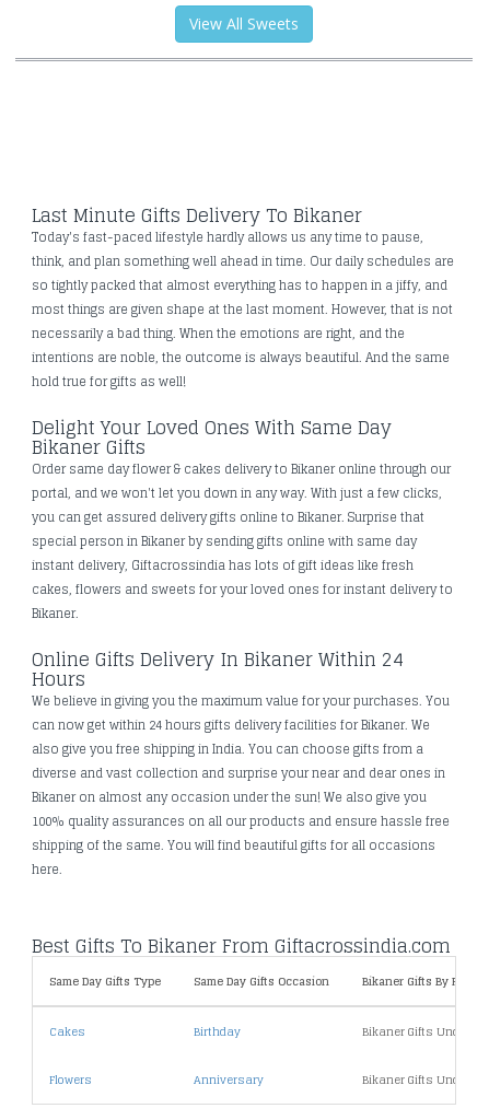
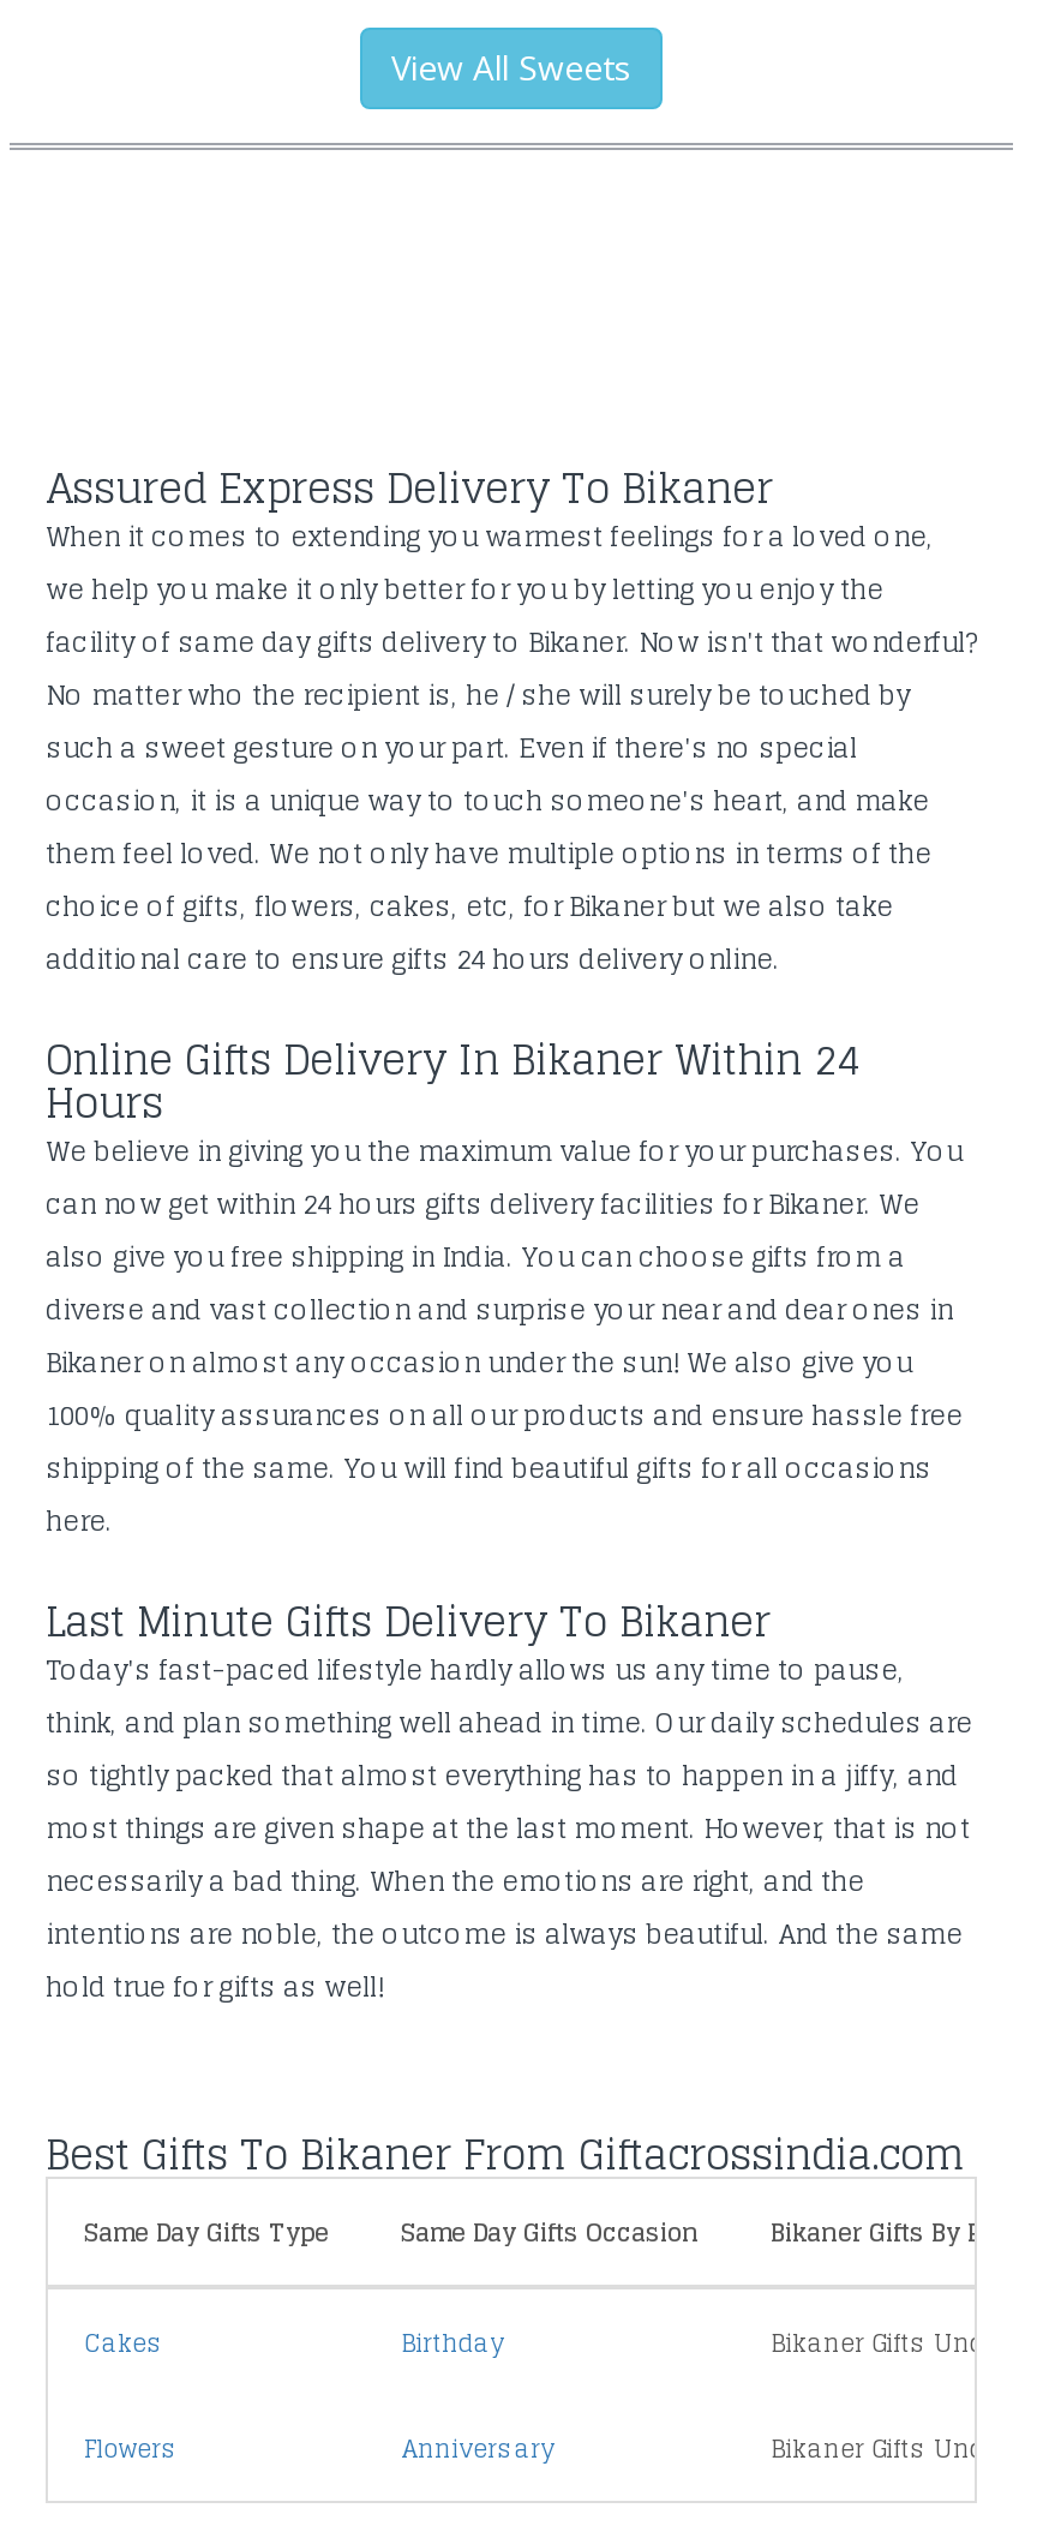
moved [32,199,454,392] -> [46,1585,972,2010]: Last Minute Gifts Delivery To Bikaner | Today's fast-paced lifestyle hardly allows us any time to pause, | think, and plan something well ahead in time. Our daily schedules are | so tightly packed that almost everything has to happen in a jiffy, and | most things are given shape at the last moment. However, that is not | necessarily a bad thing. When the emotions are right, and the | intentions are noble, the outcome is always beautiful. And the same | hold true for gifts as well!
[32,411,453,624] Delight Your Loved Ones With Same Day | Bikaner Gifts | Order same day flower & cakes delivery to Bikaner online through our | portal, and we won't let you down in any way. With just a few clicks, | you can get assured delivery gifts online to Bikaner. Surprise that | special person in Bikaner by sending gifts online with same day | instant delivery, Giftacrossindia has lots of gift ideas like fresh | cakes, flowers and sweets for your loved ones for instant delivery to | Bikaner. -> [46,451,977,982] Assured Express Delivery To Bikaner | When it comes to extending you warmest feelings for a loved one, | we help you make it only better for you by letting you enjoy the | facility of same day gifts delivery to Bikaner. Now isn't that wonderful? | No matter who the recipient is, he / she will surely be touched by | such a sweet gesture on your part. Even if there's no special | occasion, it is a unique way to touch someone's heart, and make | them feel loved. We not only have multiple options in terms of the | choice of gifts, flowers, cakes, etc, for Bikaner but we also take | additional care to ensure gifts 24 hours delivery online.
moved [32,643,450,880] -> [46,1023,963,1544]: Online Gifts Delivery In Bikaner Within 24 | Hours | We believe in giving you the maximum value for your purchases. You | ... | shipping of the same. You will find beautiful gifts for all occasions | here.

